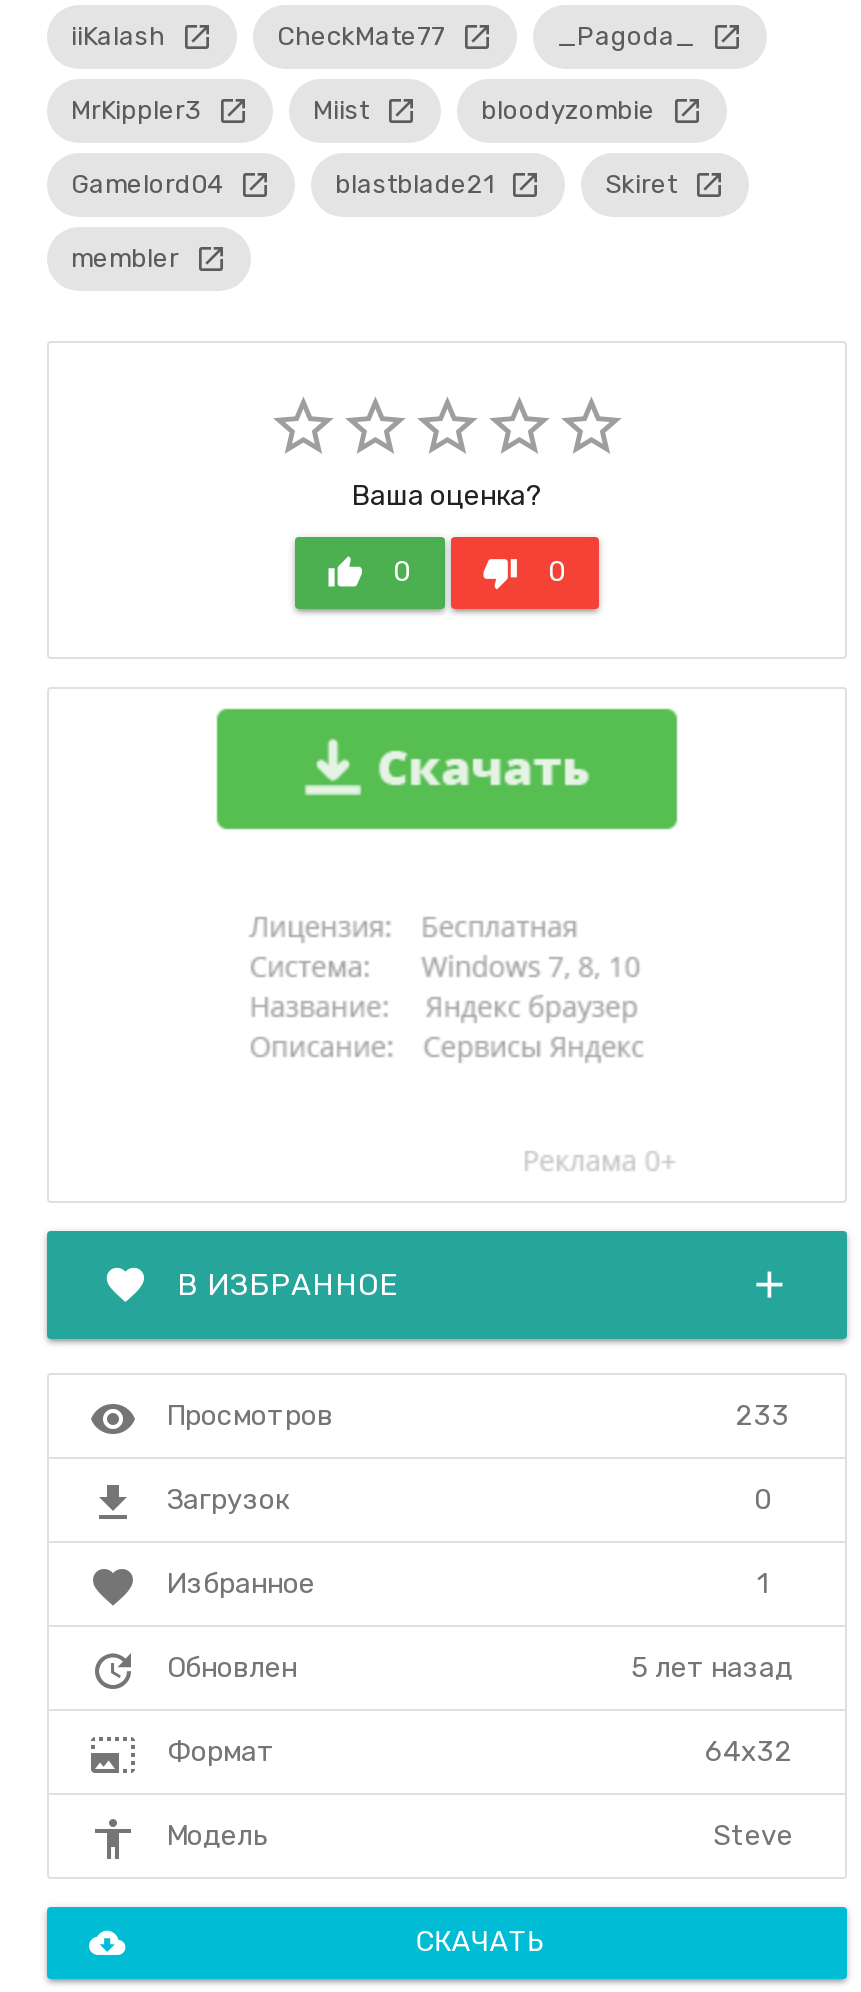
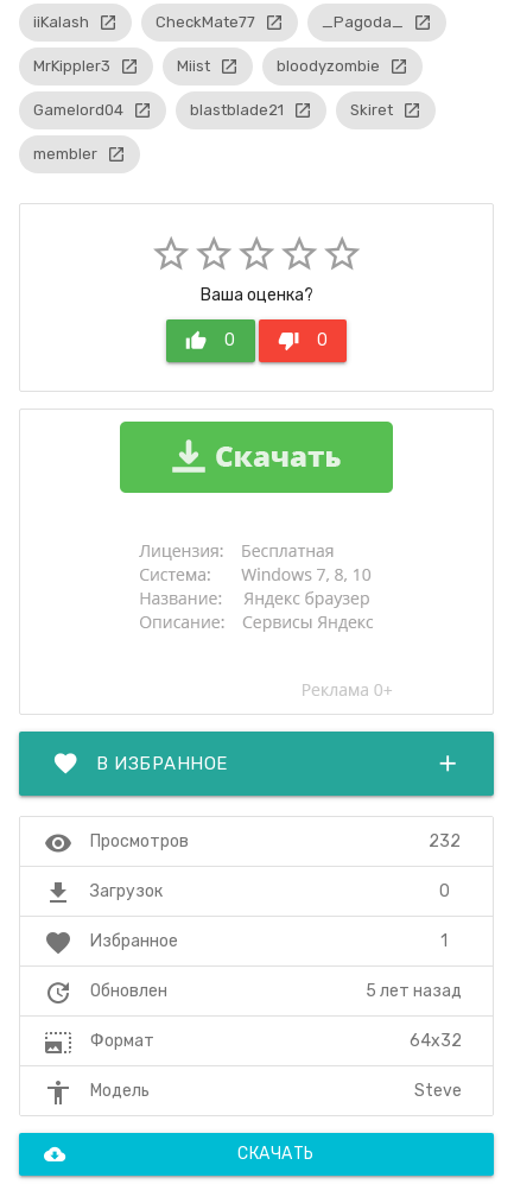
[736,1398,790,1432] 233 -> [428,831,460,851] 232

